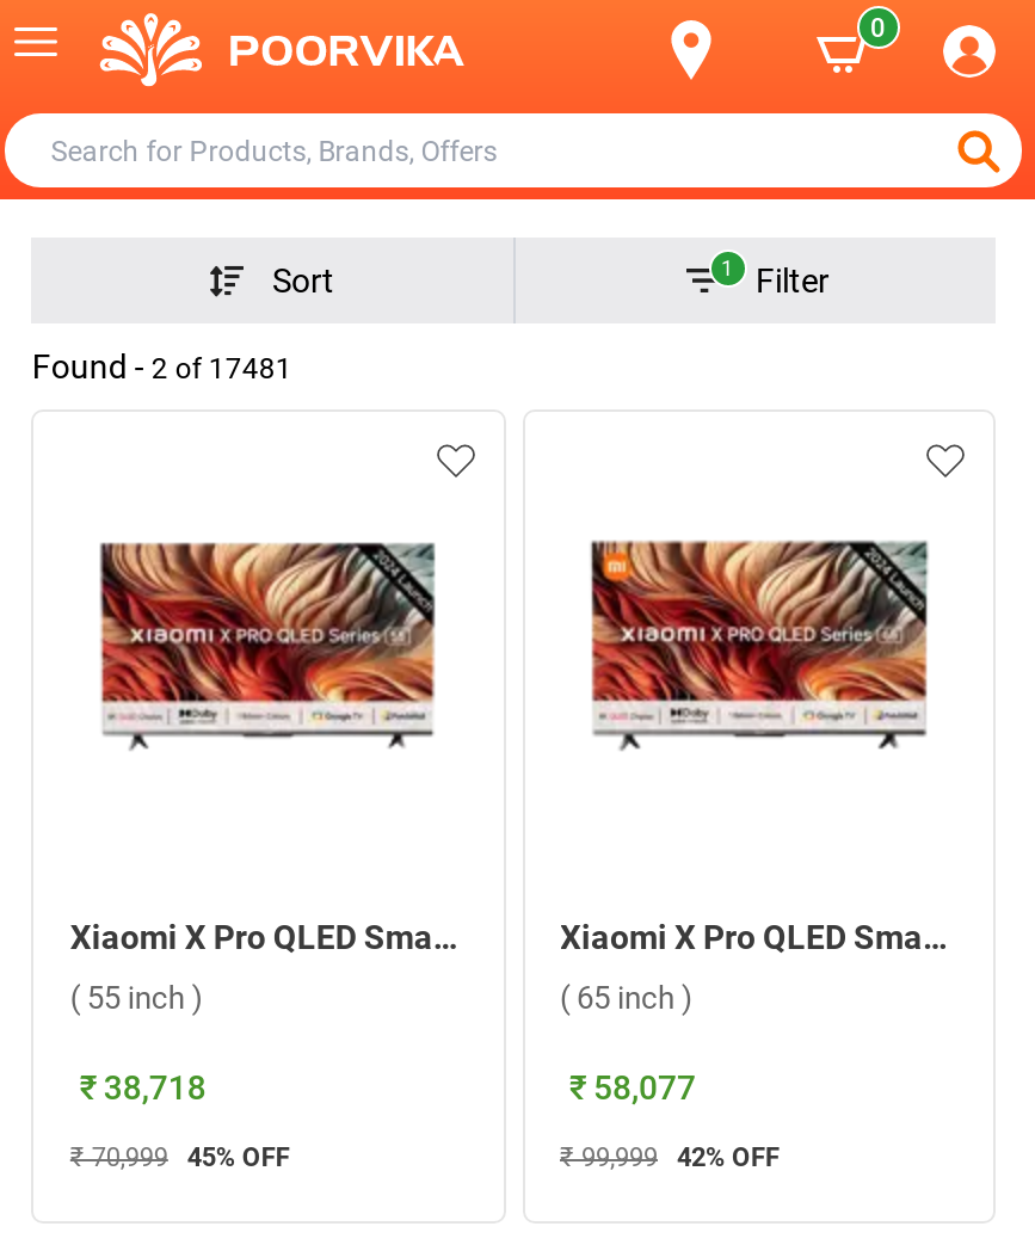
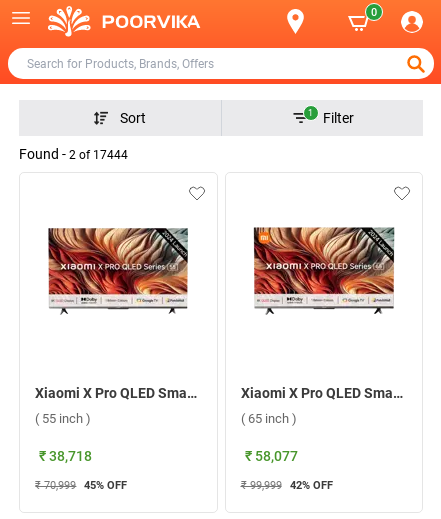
[32,347,292,386] Found - 2 of 17481 -> [19,146,128,162] Found - 2 of 17444

